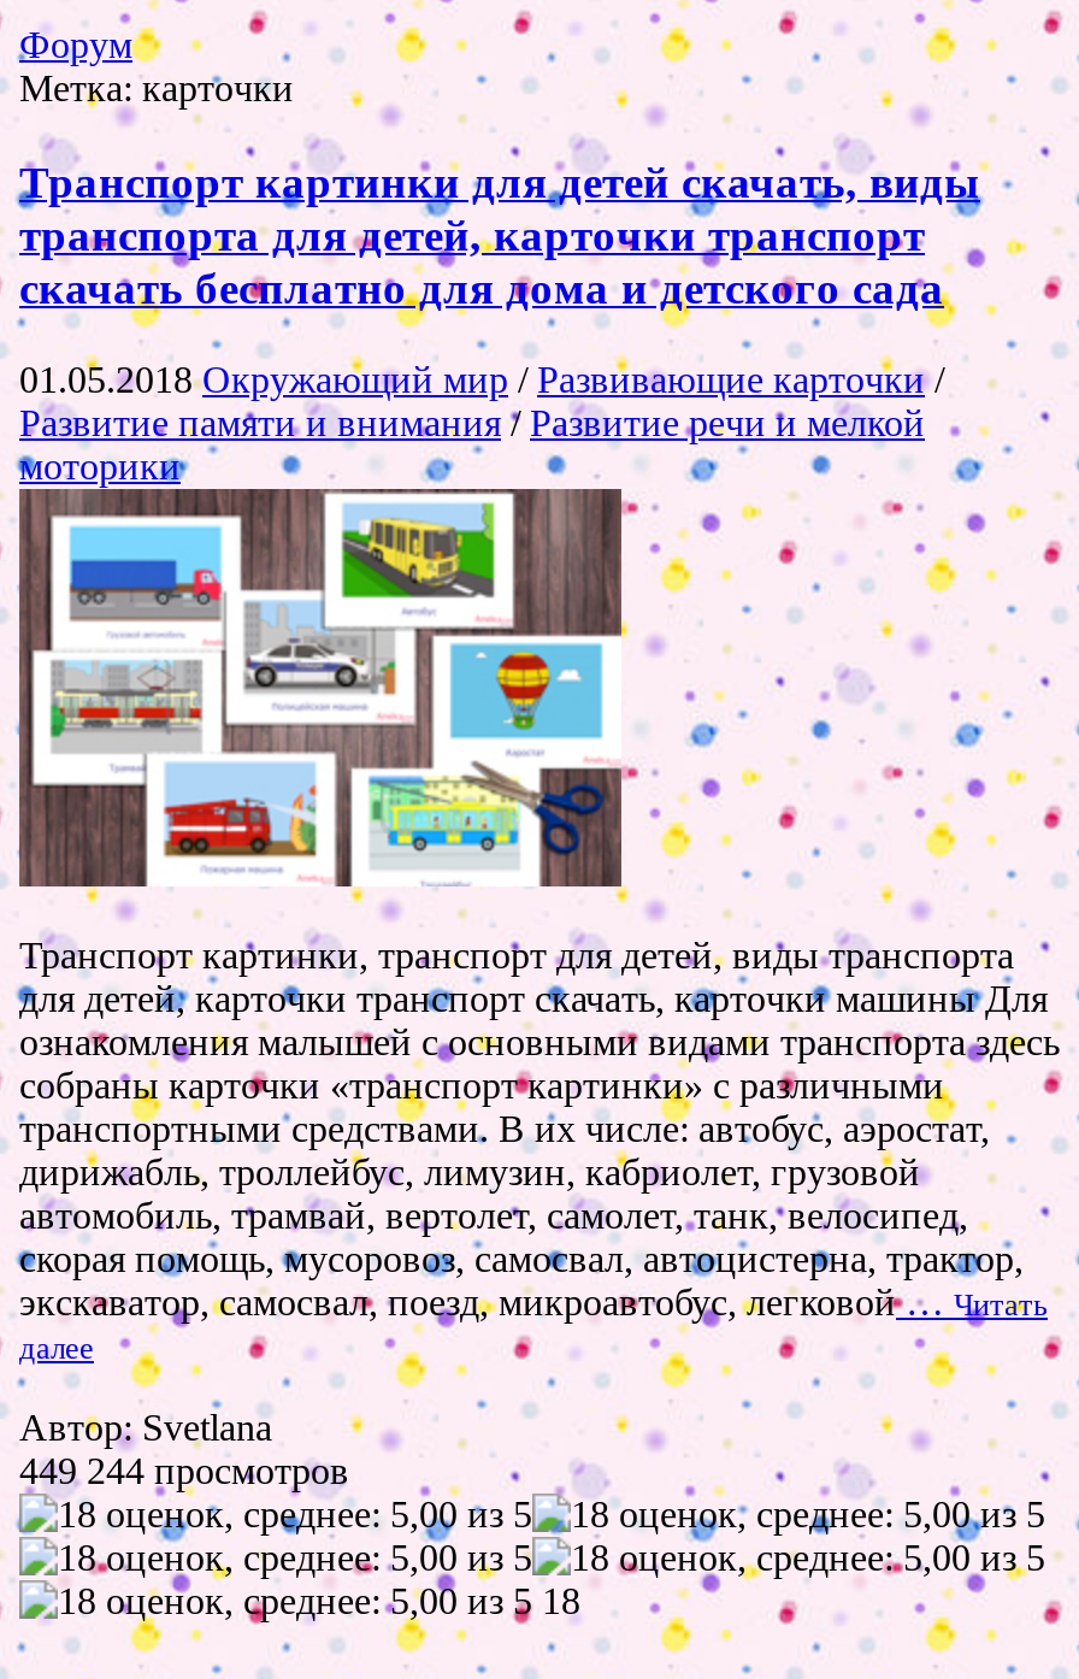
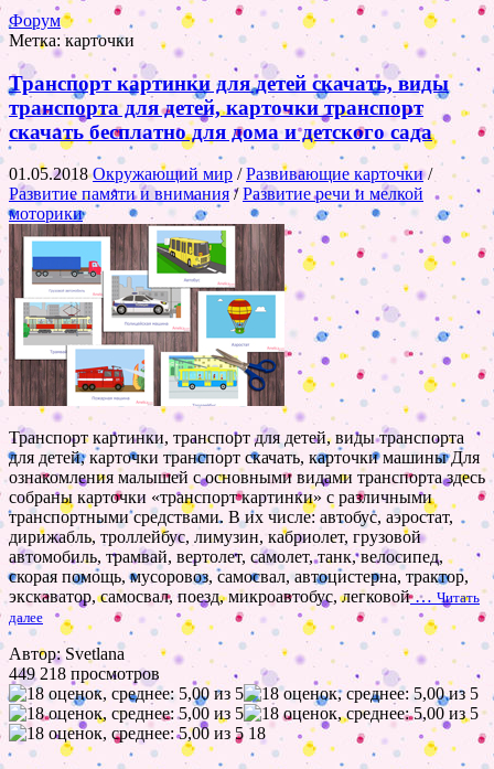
[19,1451,349,1492] 449 244 просмотров -> [9,665,160,683] 449 218 просмотров

